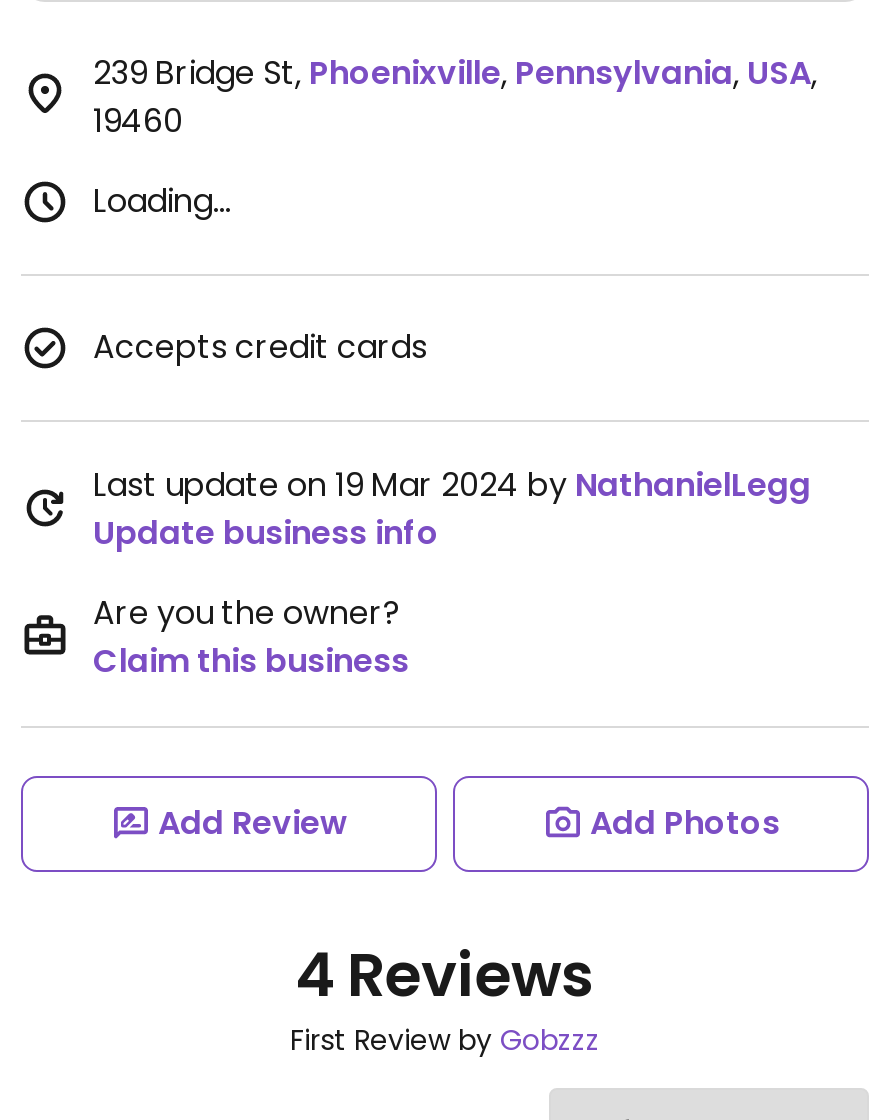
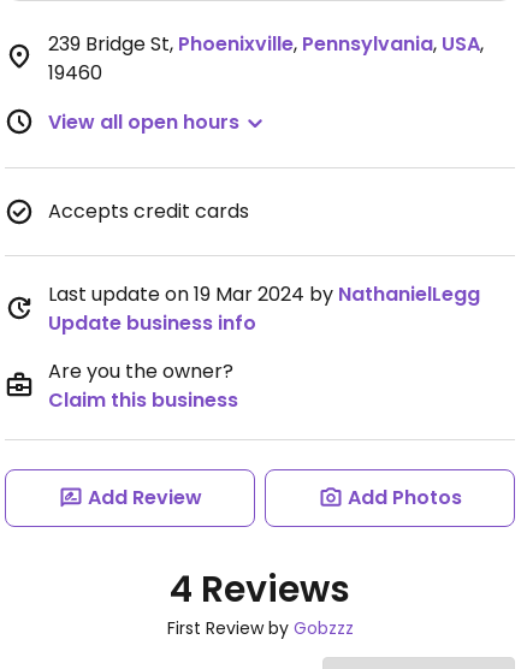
[93,178,231,224] Loading... -> [48,108,239,136] View all open hours

